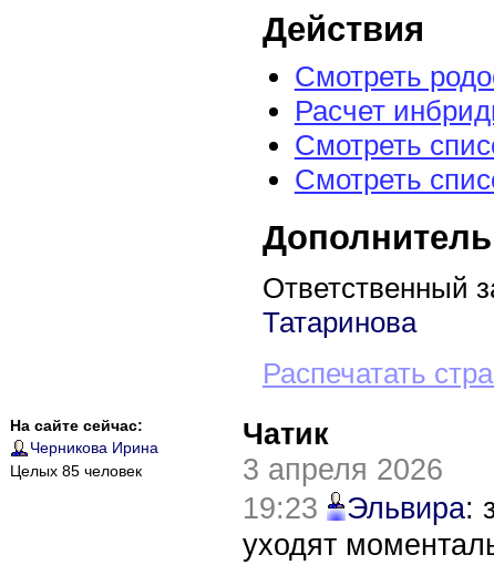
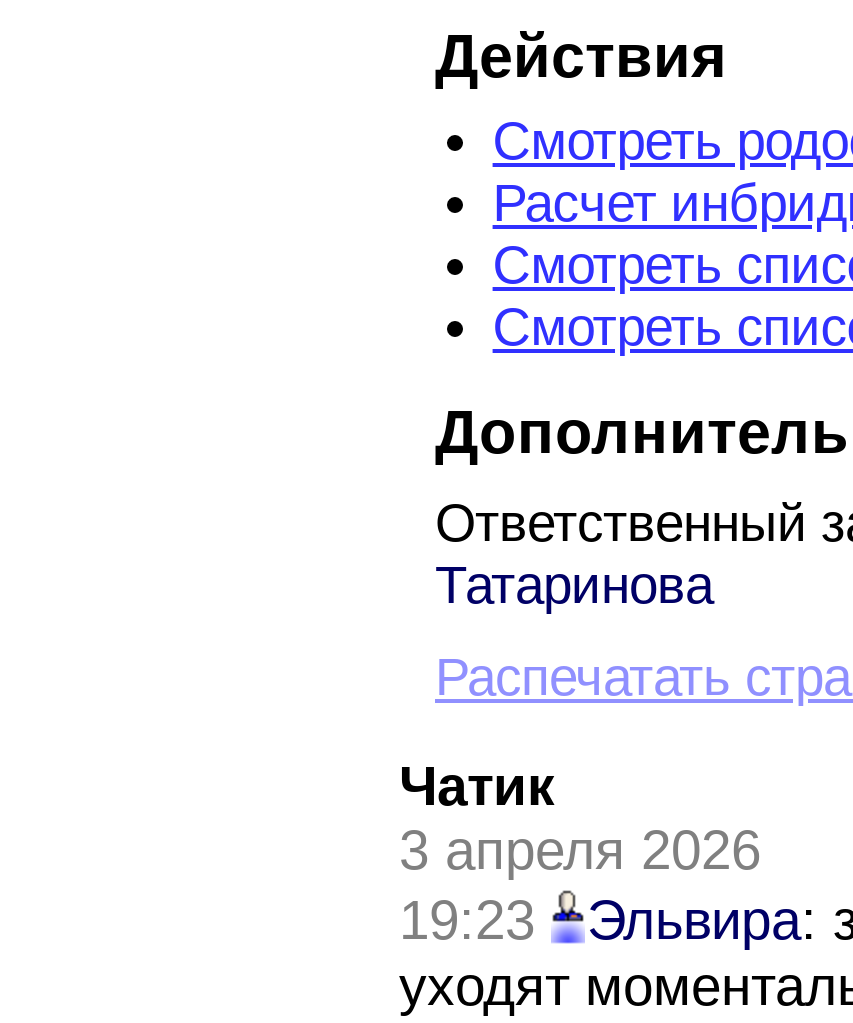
[10,417,158,480] На сайте сейчас: | Черникова Ирина | Целых 85 человек -> none

